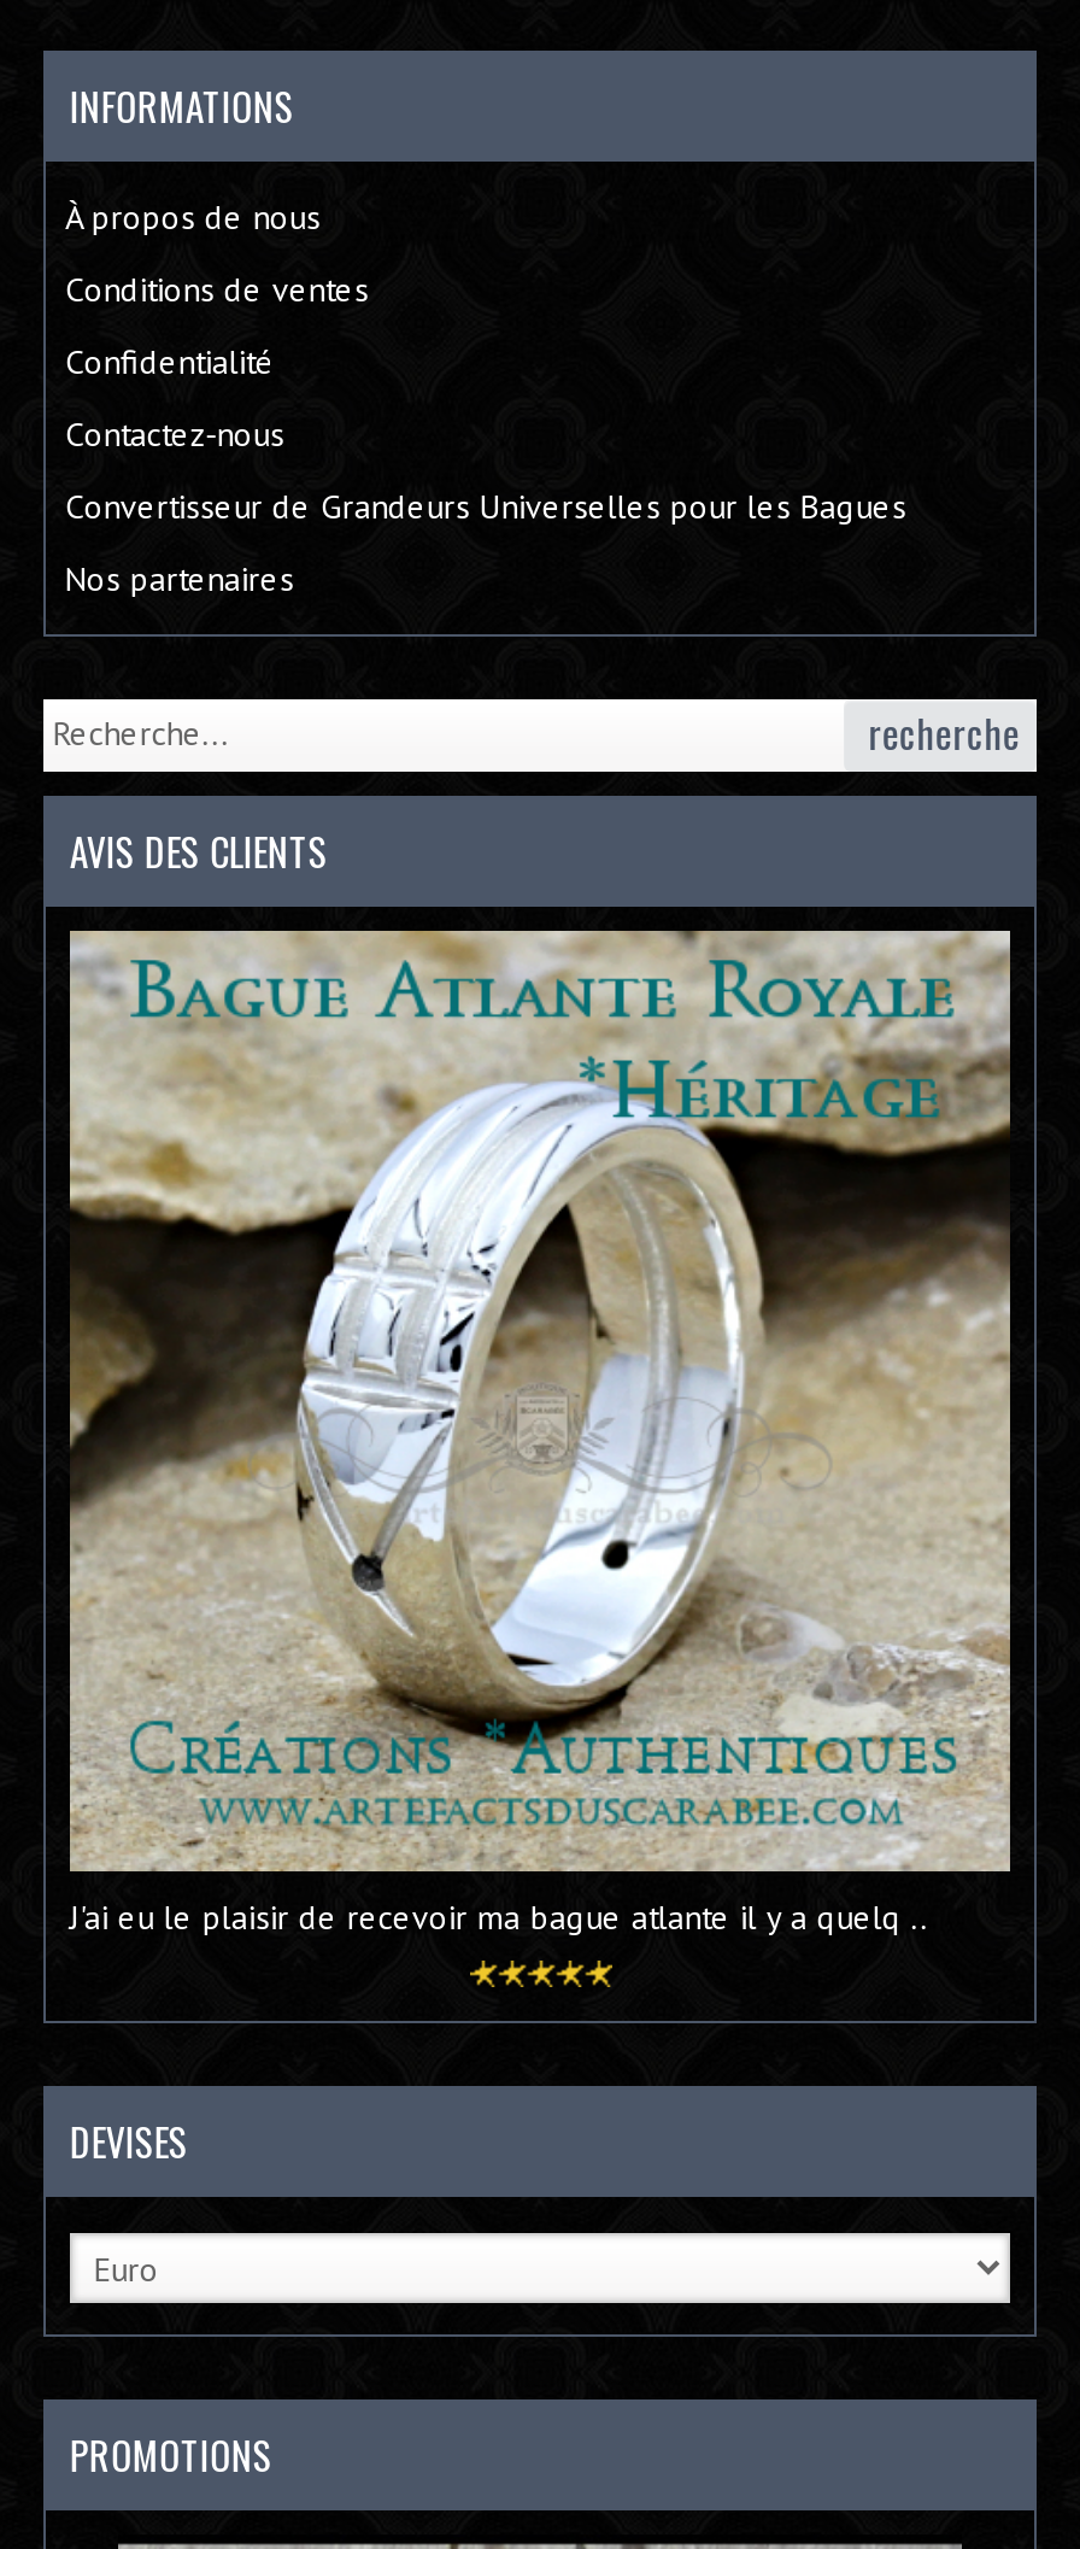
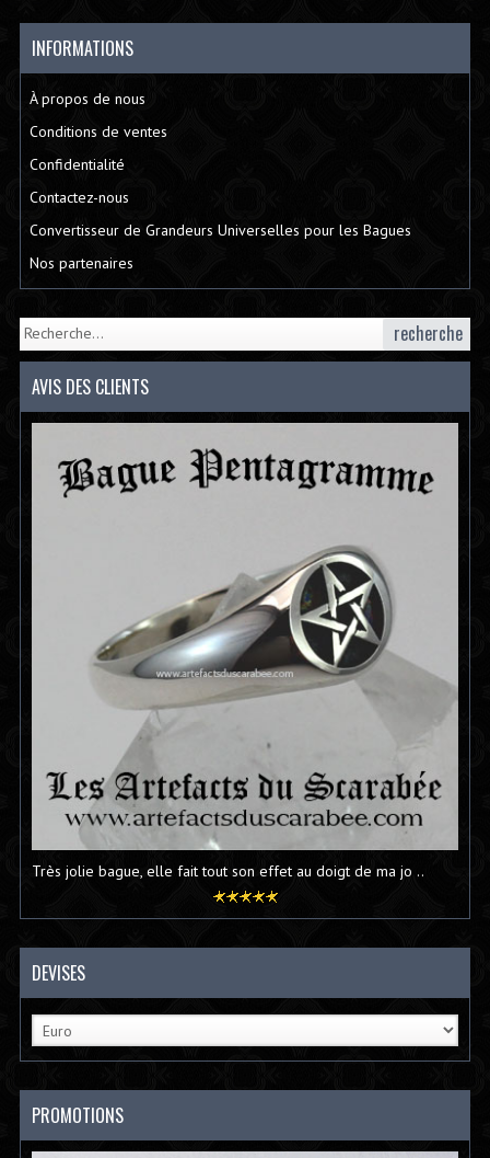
[70,931,1010,1939] [image] | J'ai eu le plaisir de recevoir ma bague atlante il y a quelq .. -> [31,423,459,881] [image] | Très jolie bague, elle fait tout son effet au doigt de ma jo ..

